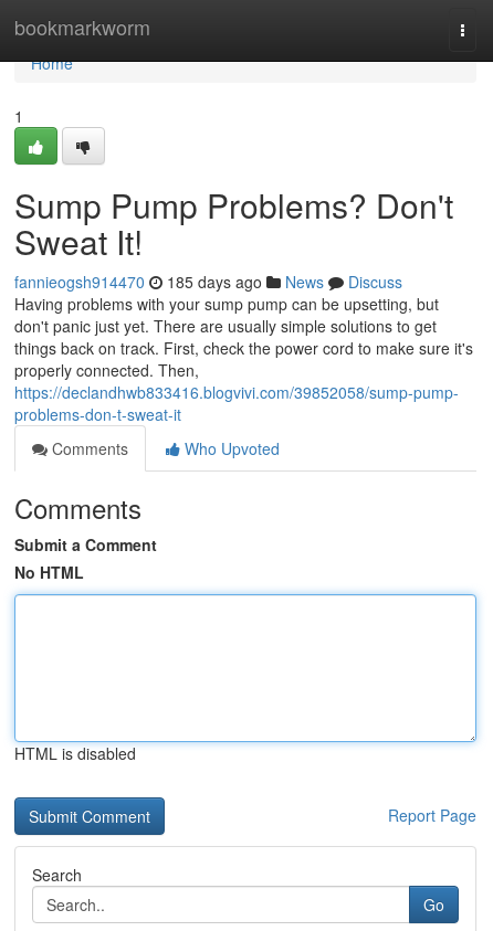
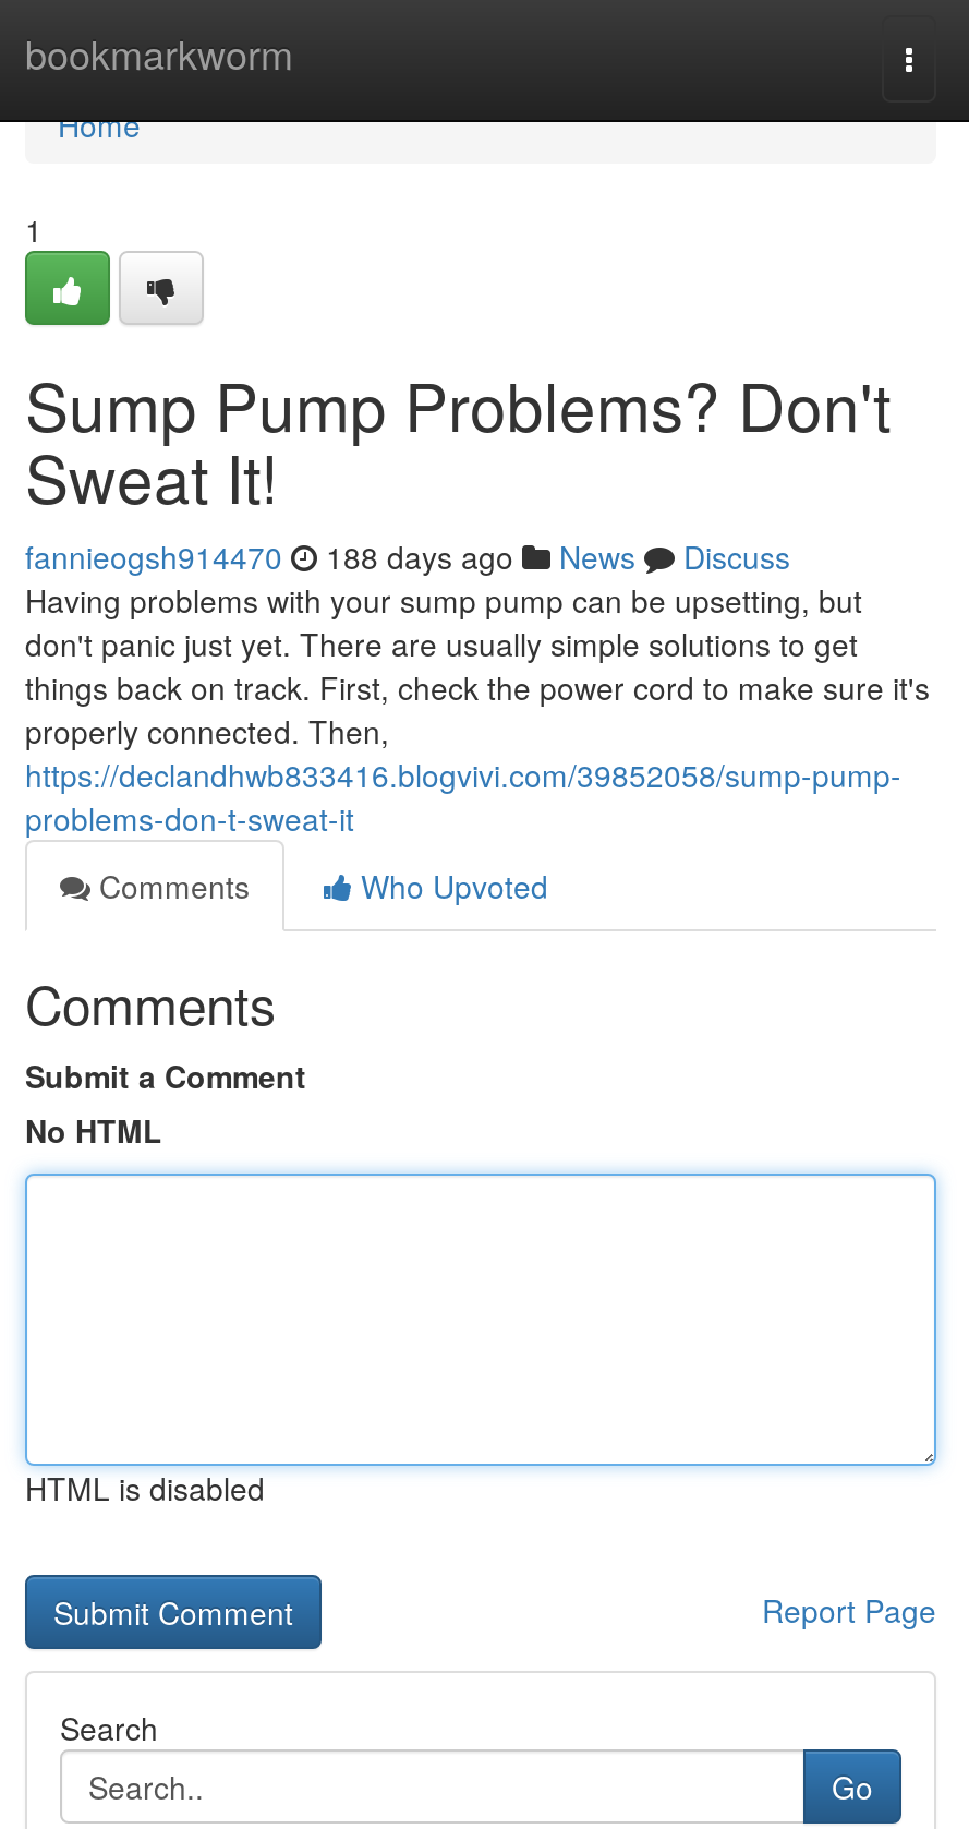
[14,271,402,293] fannieogsh914470 185 days ago News Discuss -> [25,534,790,578] fannieogsh914470 188 days ago News Discuss

